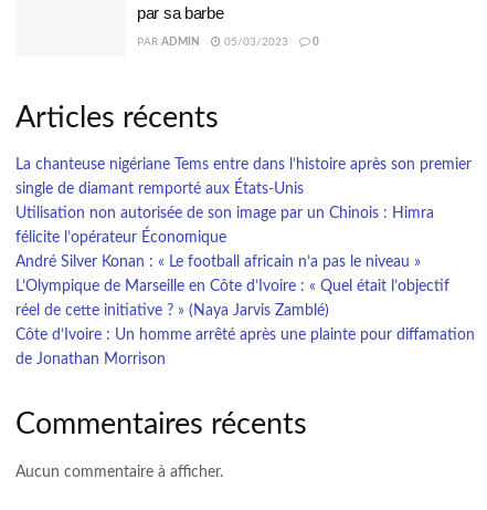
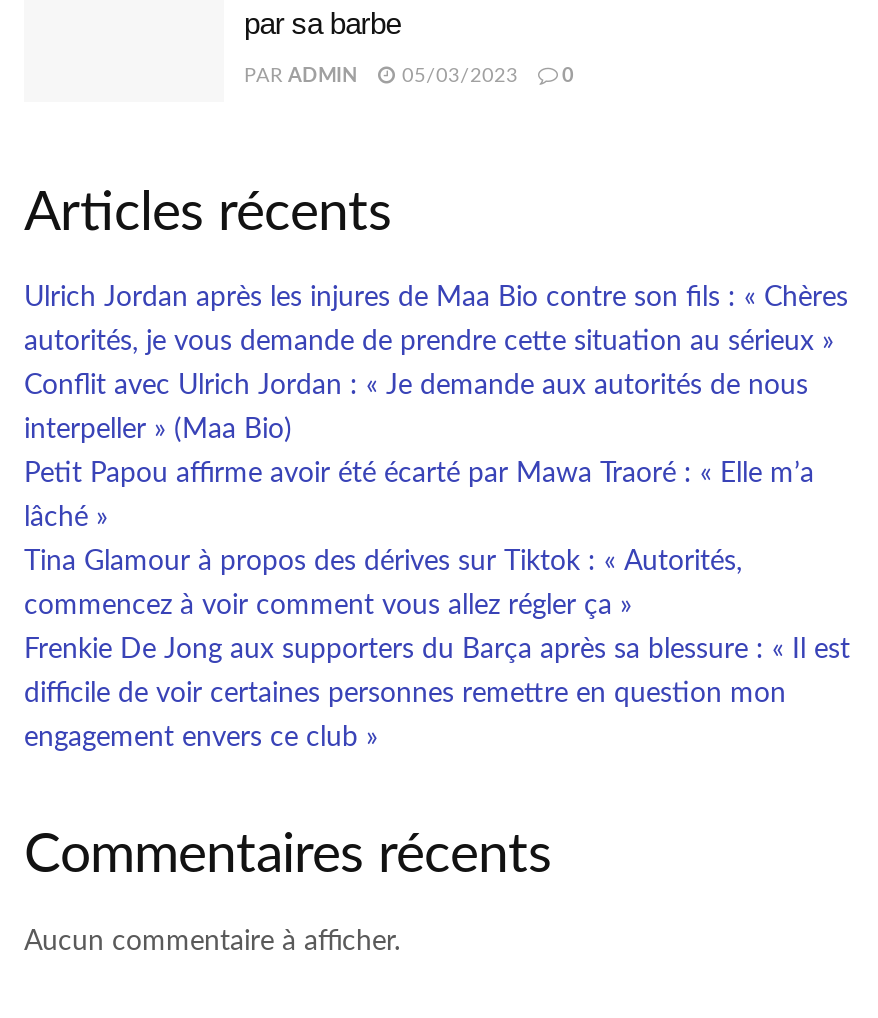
[15,157,475,368] La chanteuse nigériane Tems entre dans l’histoire après son premier | single de diamant remporté aux États-Unis | Utilisation non autorisée de son image par un Chinois : Himra | félicite l’opérateur Économique | André Silver Konan : « Le football africain n’a pas le niveau » | L’Olympique de Marseille en Côte d’Ivoire : « Quel était l’objectif | réel de cette initiative ? » (Naya Jarvis Zamblé) | Côte d’Ivoire : Un homme arrêté après une plainte pour diffamation | de Jonathan Morrison -> [24,285,850,753] Ulrich Jordan après les injures de Maa Bio contre son fils : « Chères | autorités, je vous demande de prendre cette situation au sérieux » | Conflit avec Ulrich Jordan : « Je demande aux autorités de nous | interpeller » (Maa Bio) | Petit Papou affirme avoir été écarté par Mawa Traoré : « Elle m’a | lâché » | Tina Glamour à propos des dérives sur Tiktok : « Autorités, | commencez à voir comment vous allez régler ça » | Frenkie De Jong aux supporters du Barça après sa blessure : « Il est | difficile de voir certaines personnes remettre en question mon | engagement envers ce club »

